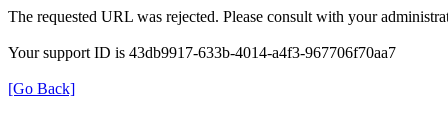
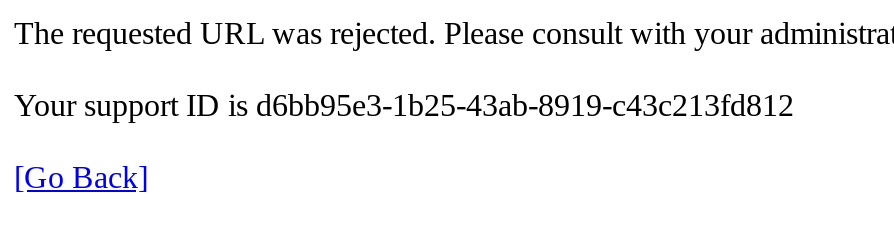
[8,44,396,61] Your support ID is 43db9917-633b-4014-a4f3-967706f70aa7 -> [14,88,794,122] Your support ID is d6bb95e3-1b25-43ab-8919-c43c213fd812

